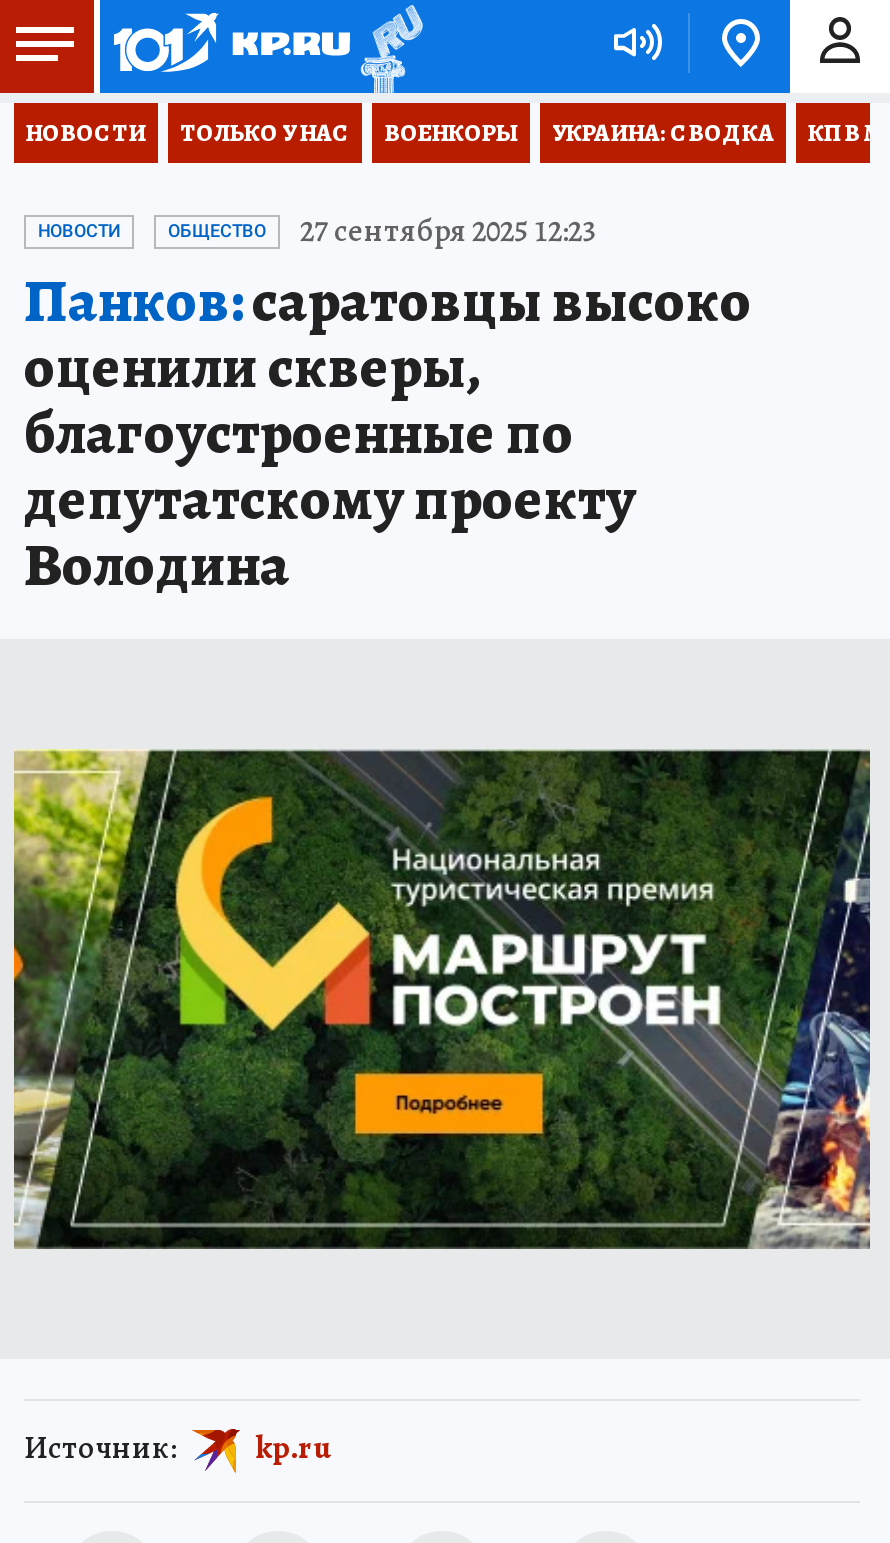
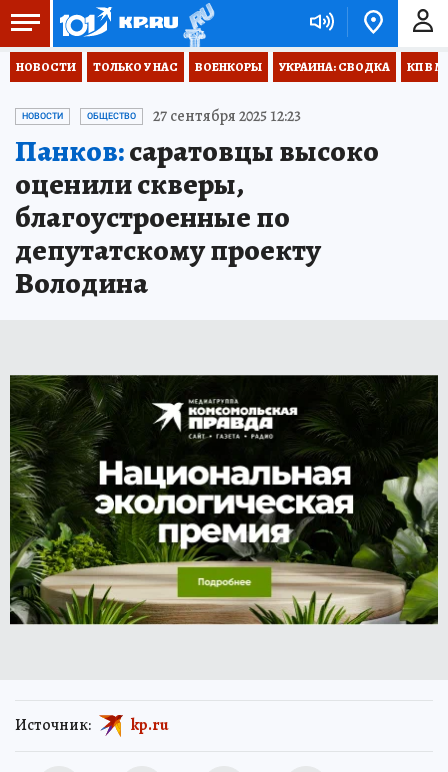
[12,749,872,1251] [image] -> [9,374,439,625] [image]

